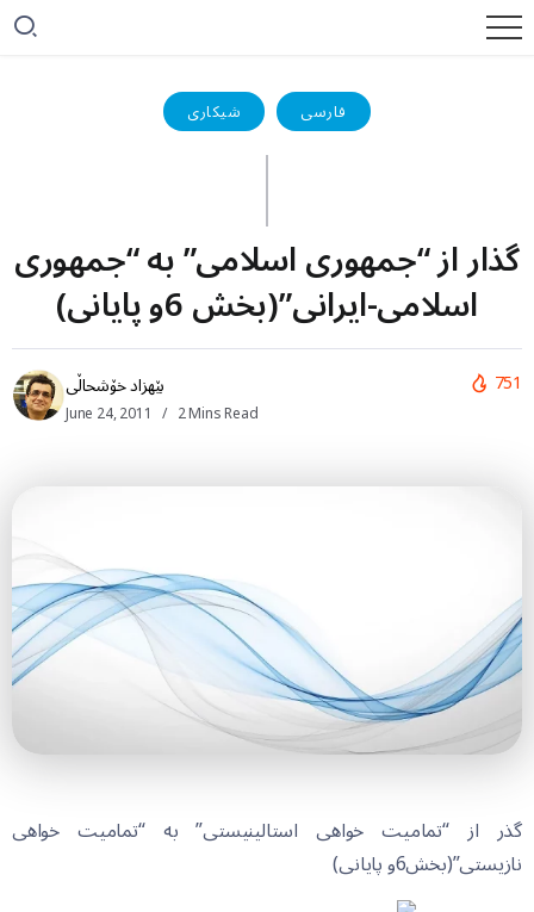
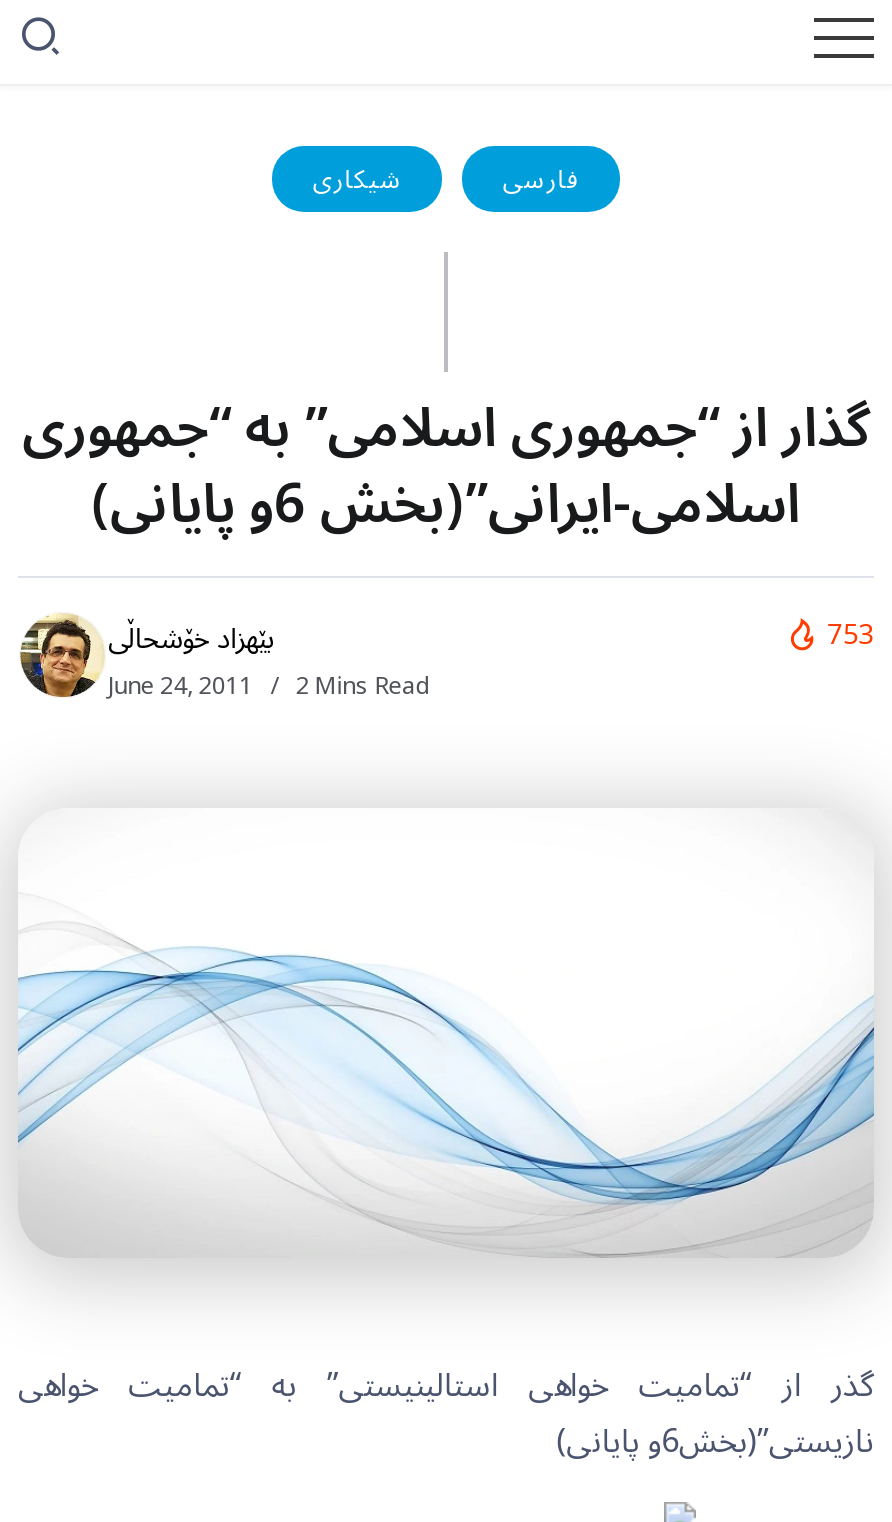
[494,366,522,401] 751 -> [827,606,874,664] 753

